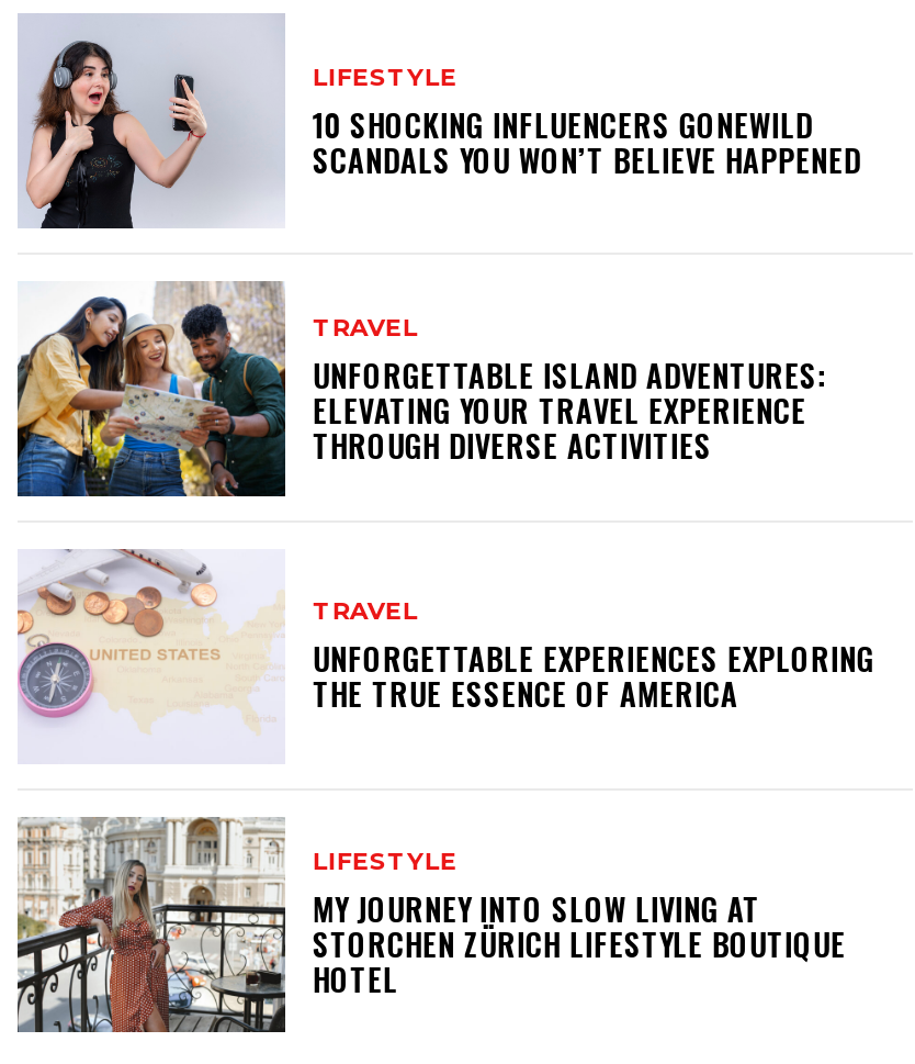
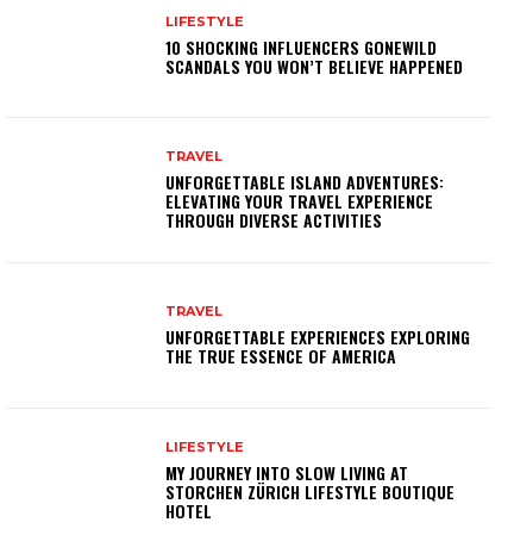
[18,13,285,231] [image] -> none
[15,279,287,499] [image] -> none
[15,547,285,736] [image] -> none
[15,815,287,1034] [image] -> none

